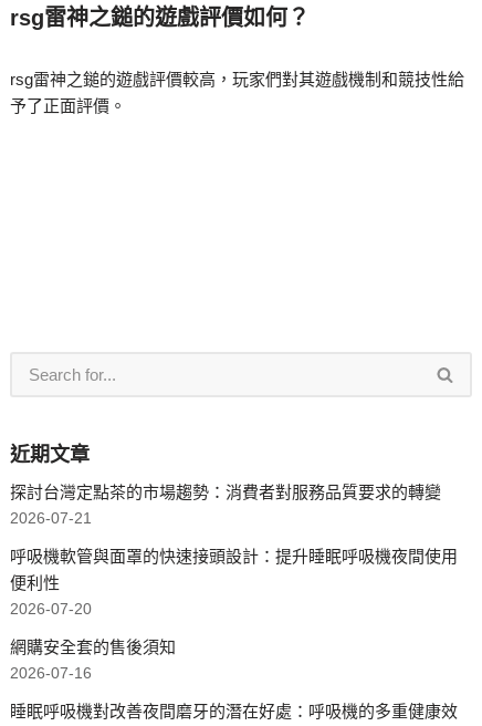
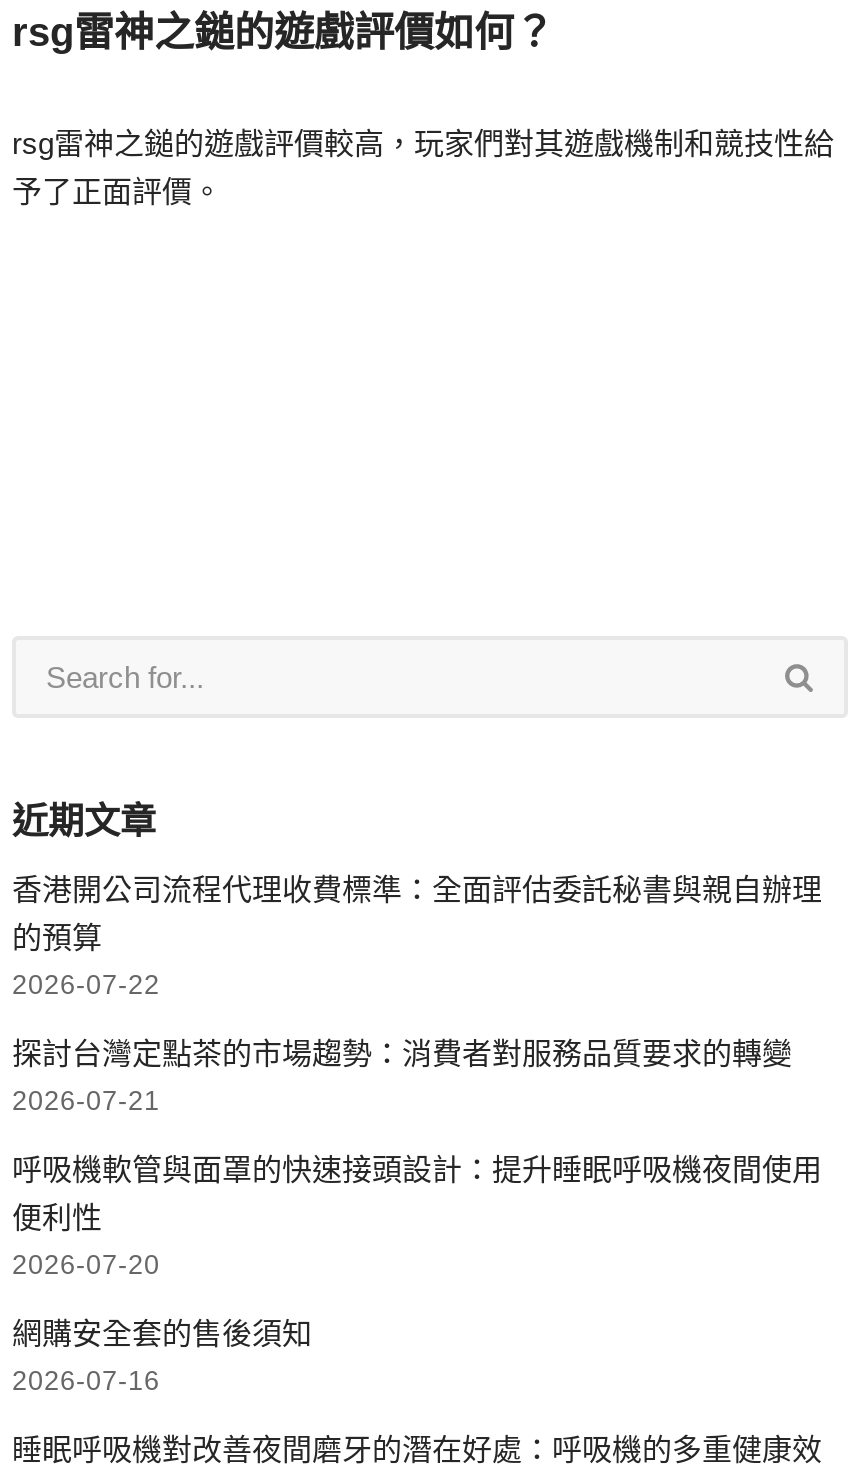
none -> [12,872,822,1000] 香港開公司流程代理收費標準：全面評估委託秘書與親自辦理 | 的預算 | 2026-07-22

